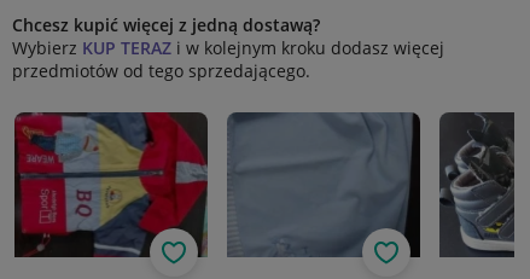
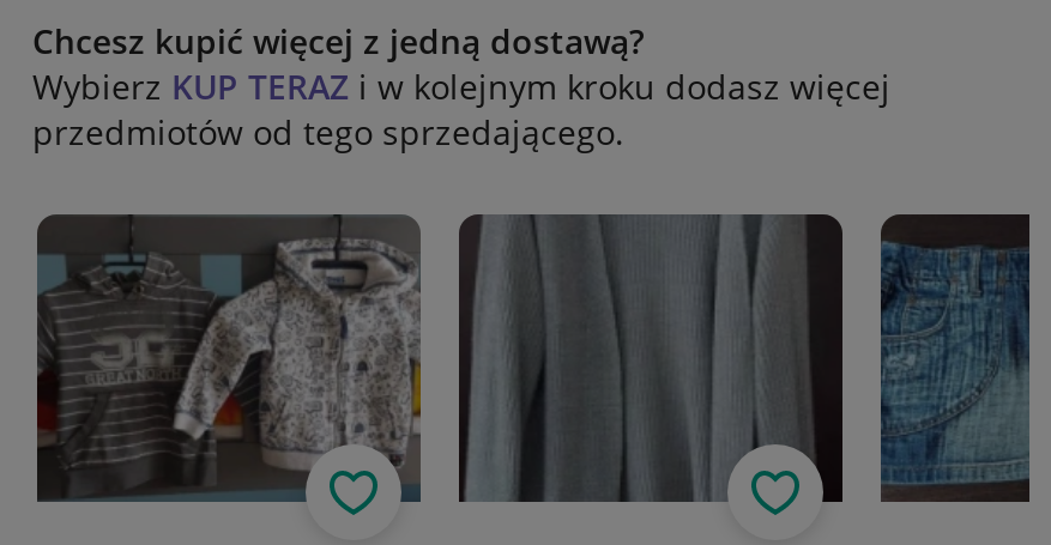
[13,111,209,258] [image] -> [35,212,423,504] [image]
[227,112,413,257] [image] -> [457,212,826,504] [image]
[439,112,516,257] [image] -> [881,214,1032,502] [image]

